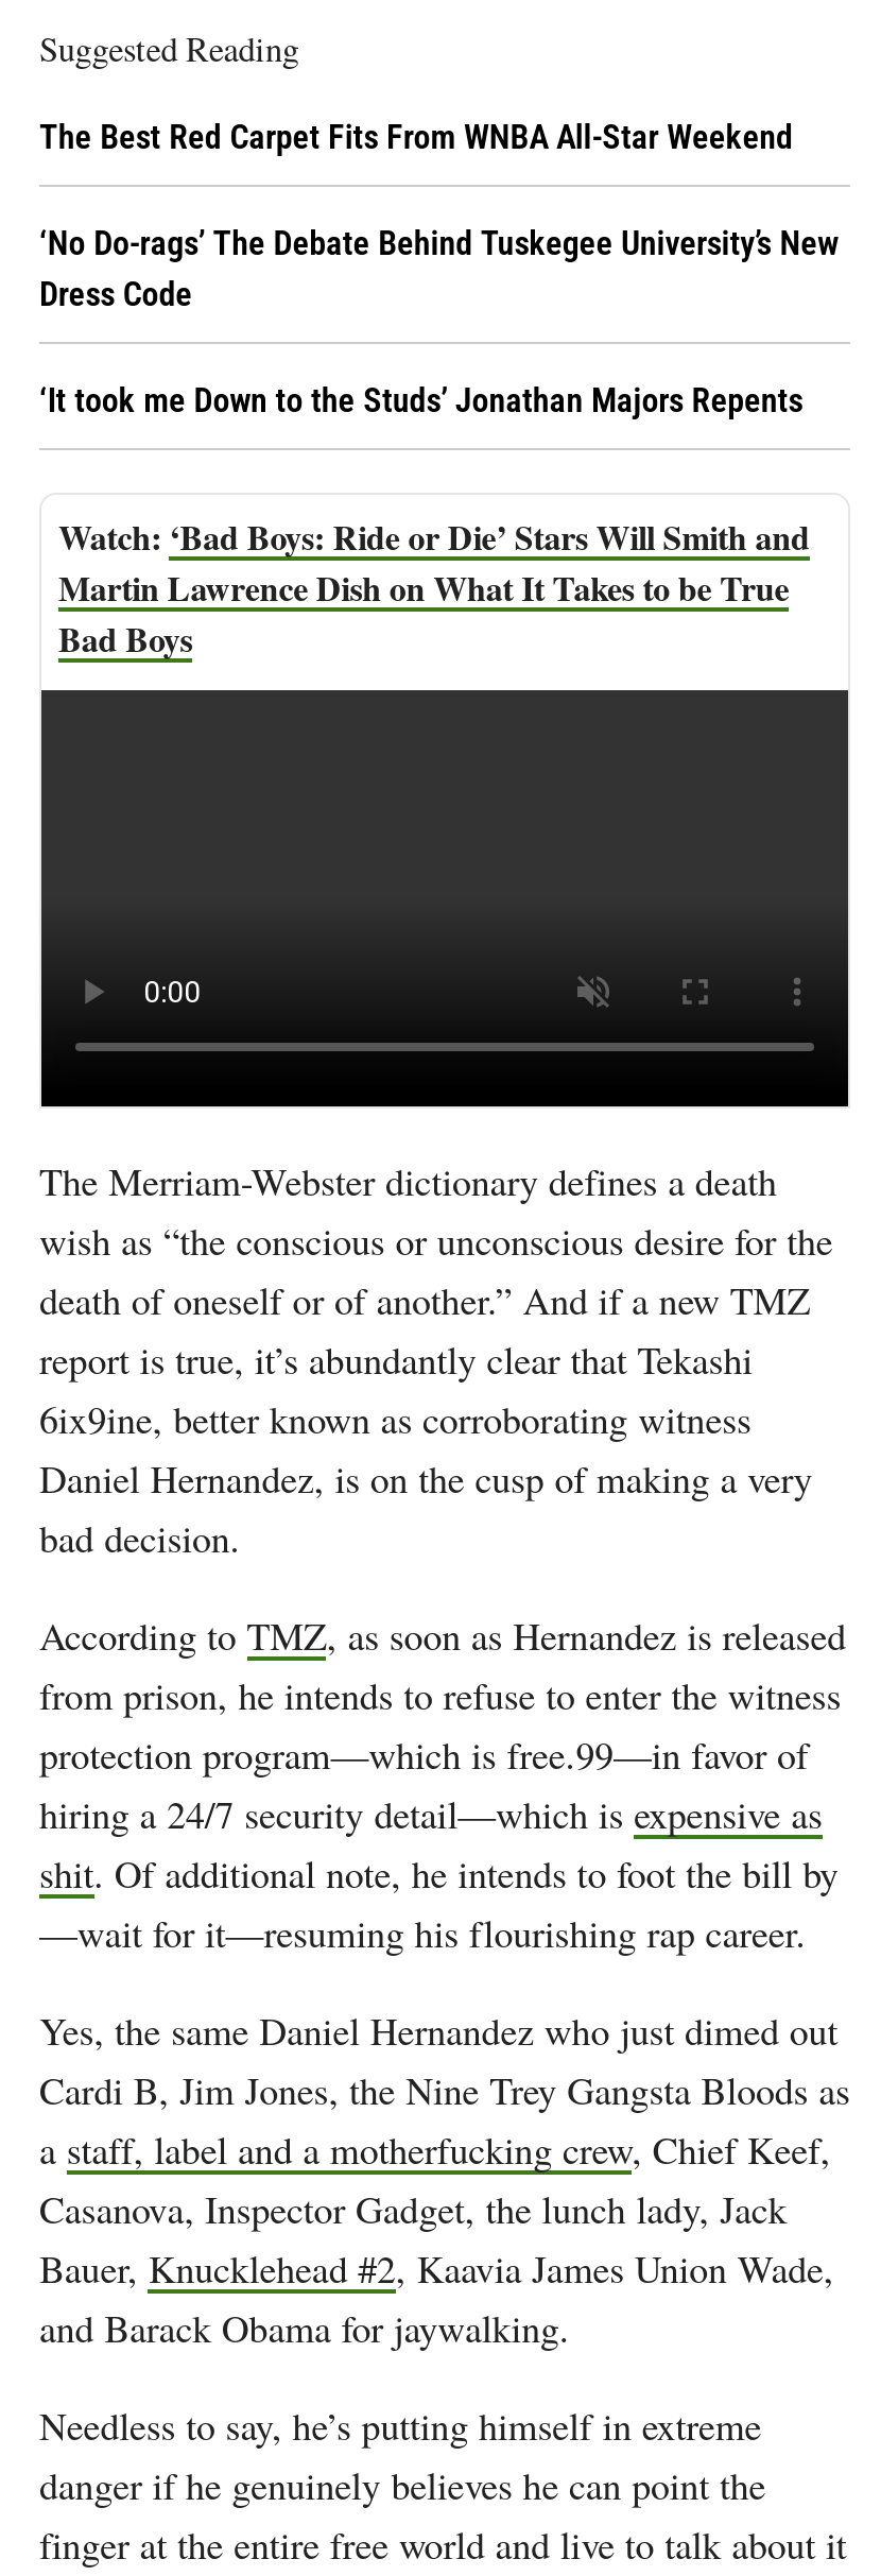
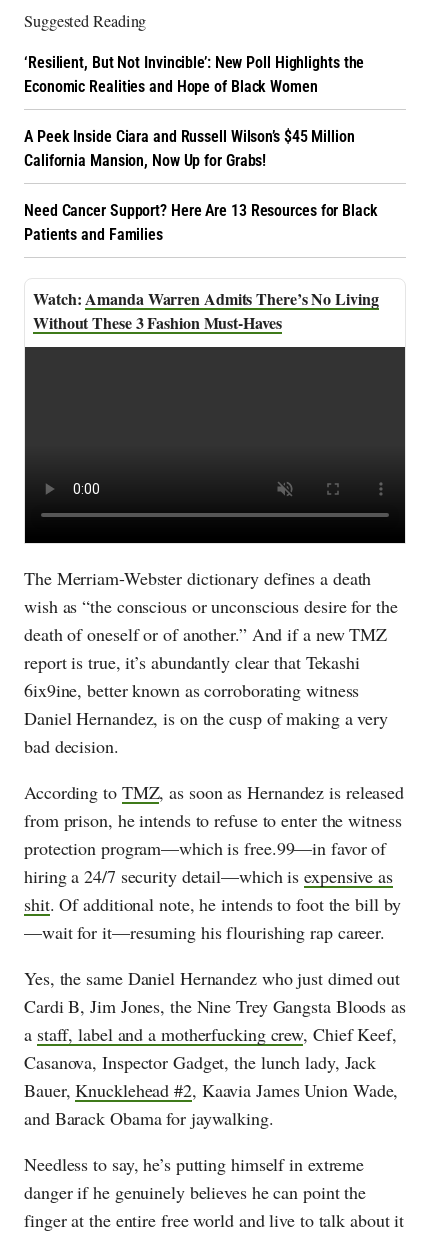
[39,117,793,158] The Best Red Carpet Fits From WNBA All-Star Weekend -> [24,53,364,96] ‘Resilient, But Not Invincible’: New Poll Highlights the | Economic Realities and Hope of Black Women
[39,223,838,315] ‘No Do-rags’ The Debate Behind Tuskegee University’s New | Dress Code -> [24,127,355,170] A Peek Inside Ciara and Russell Wilson’s $45 Million | California Mansion, Now Up for Grabs!
[39,381,803,421] ‘It took me Down to the Studs’ Jonathan Majors Repents -> [24,201,378,244] Need Cancer Support? Here Are 13 Resources for Black | Patients and Families
[58,512,810,663] ‘Bad Boys: Ride or Die’ Stars Will Smith and | Martin Lawrence Dish on What It Takes to be True | Bad Boys -> [33,287,378,334] Amanda Warren Admits There’s No Living | Without These 3 Fashion Must-Haves

